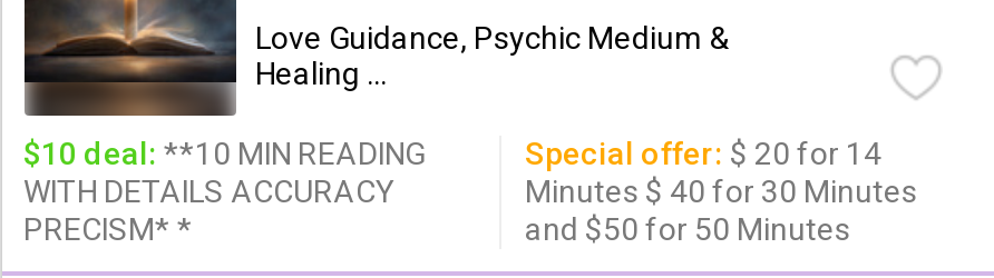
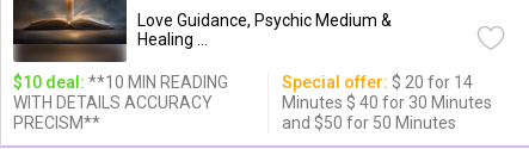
[23,211,193,247] PRECISM* * -> [13,113,100,132] PRECISM**

